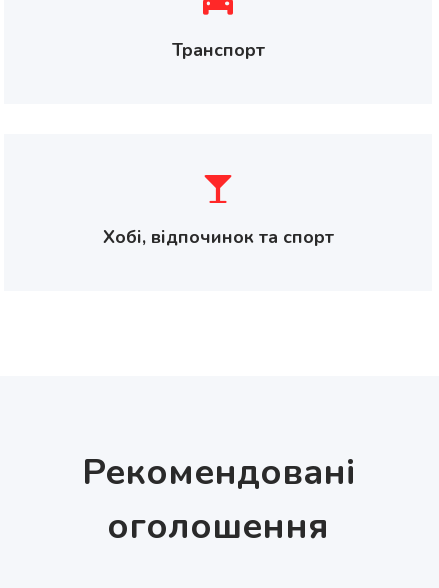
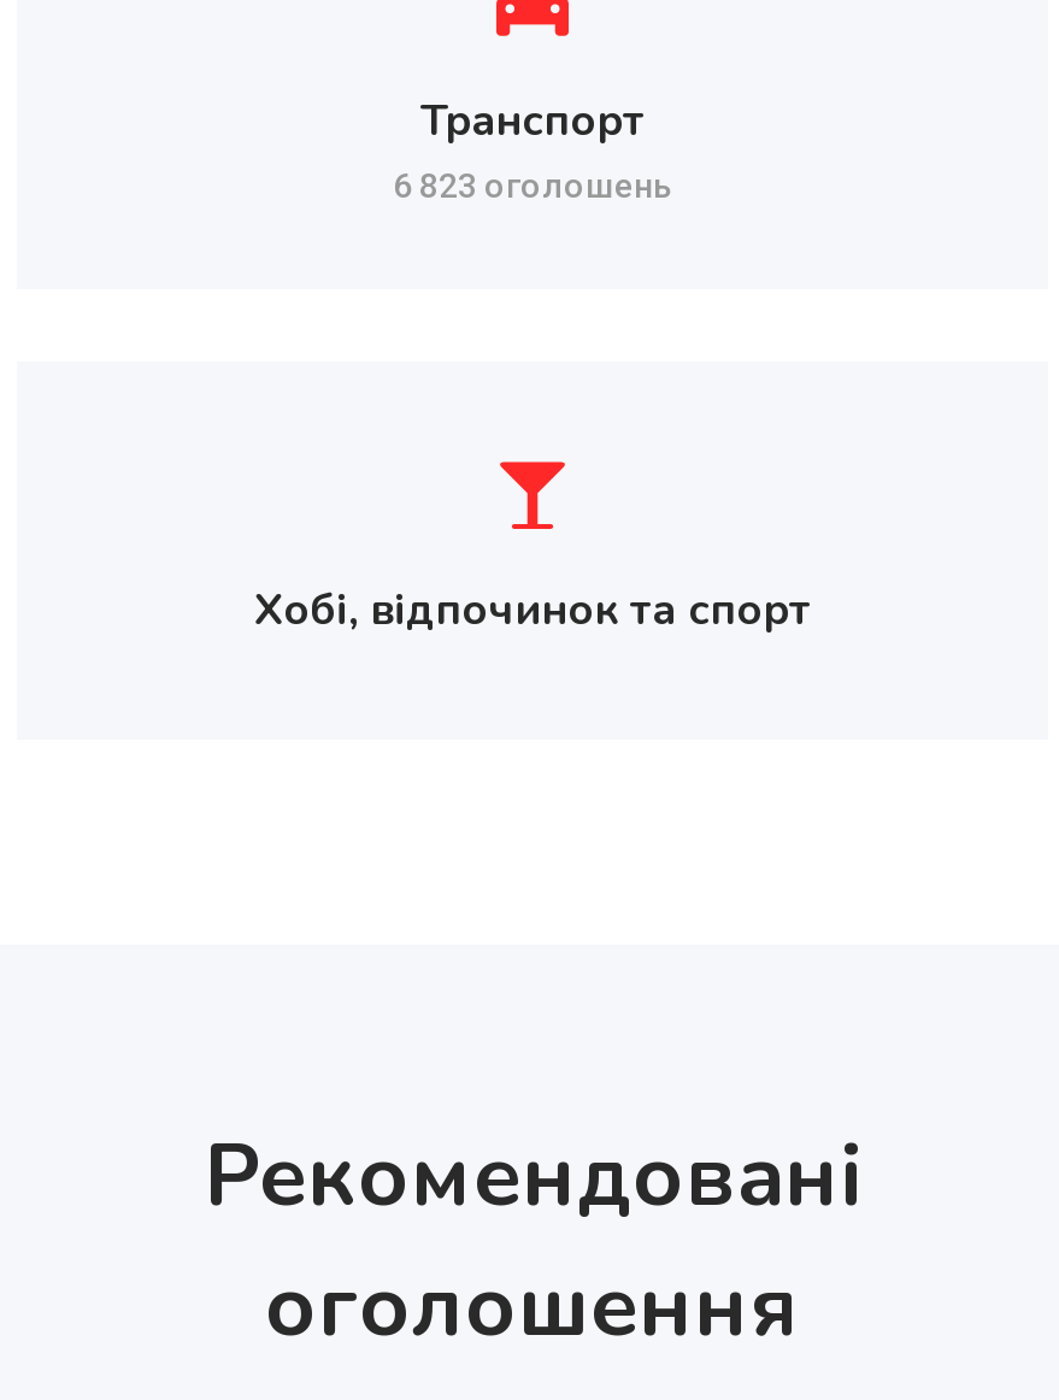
none -> [393,166,672,205] 6 823 оголошень

